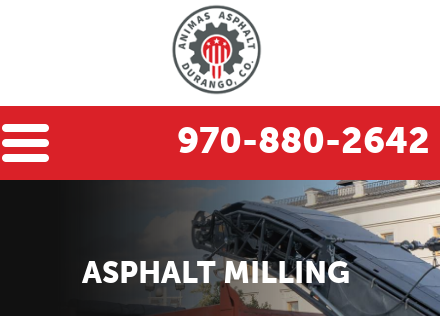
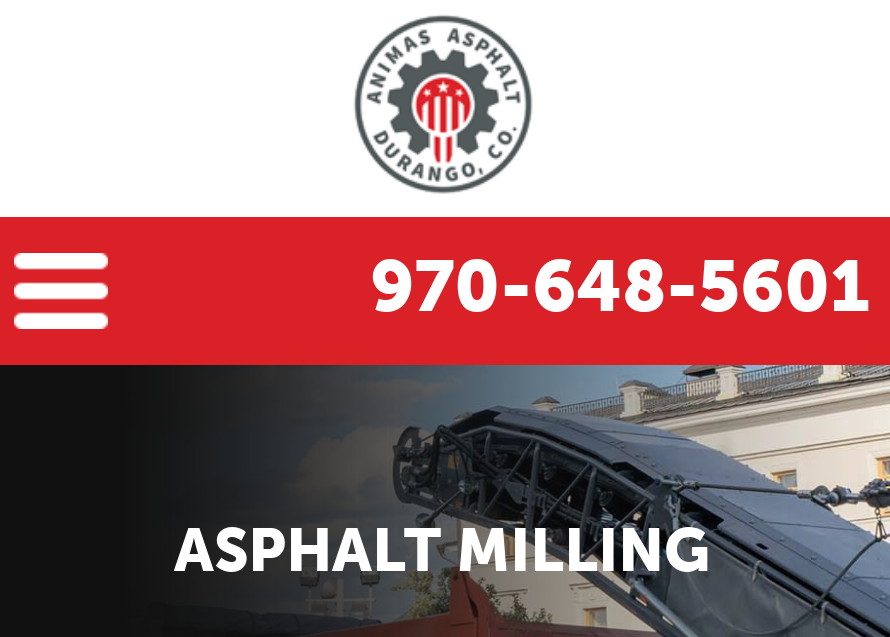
[177,125,430,161] 970-880-2642 -> [370,255,870,327] 970-648-5601

